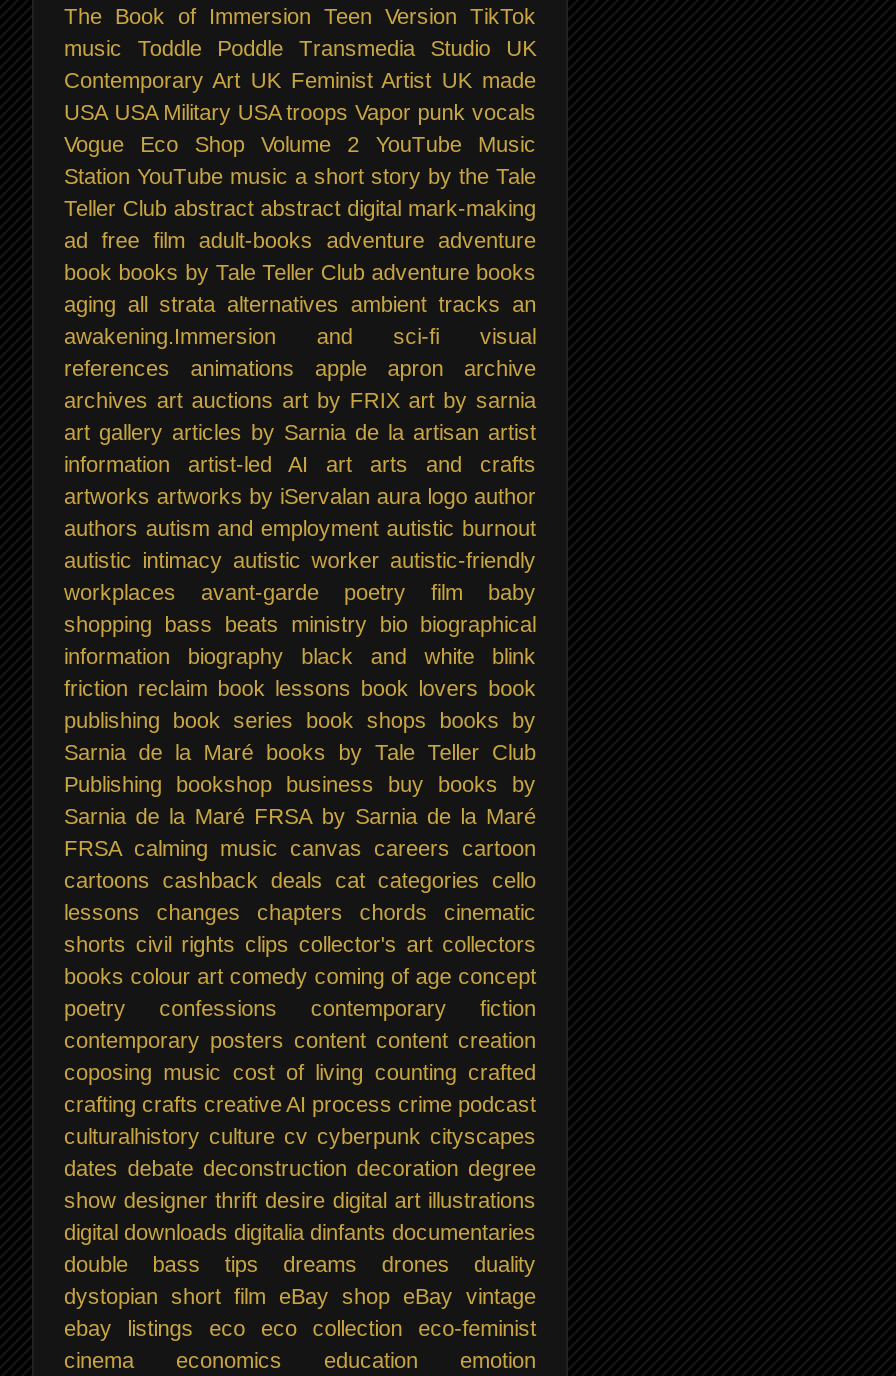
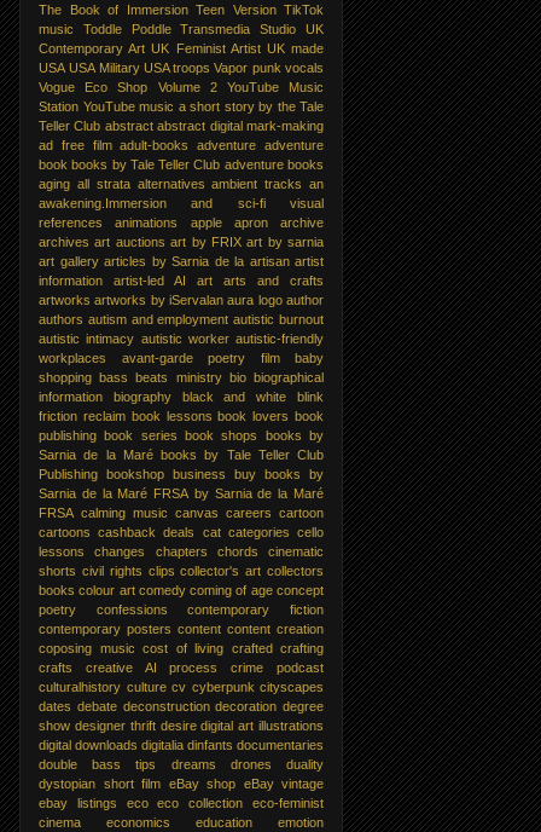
[64,1060,536,1116] coposing music cost of living counting crafted | crafting crafts creative AI process crime podcast -> [39,641,324,675] coposing music cost of living crafted crafting | crafts | creative AI process | crime podcast

